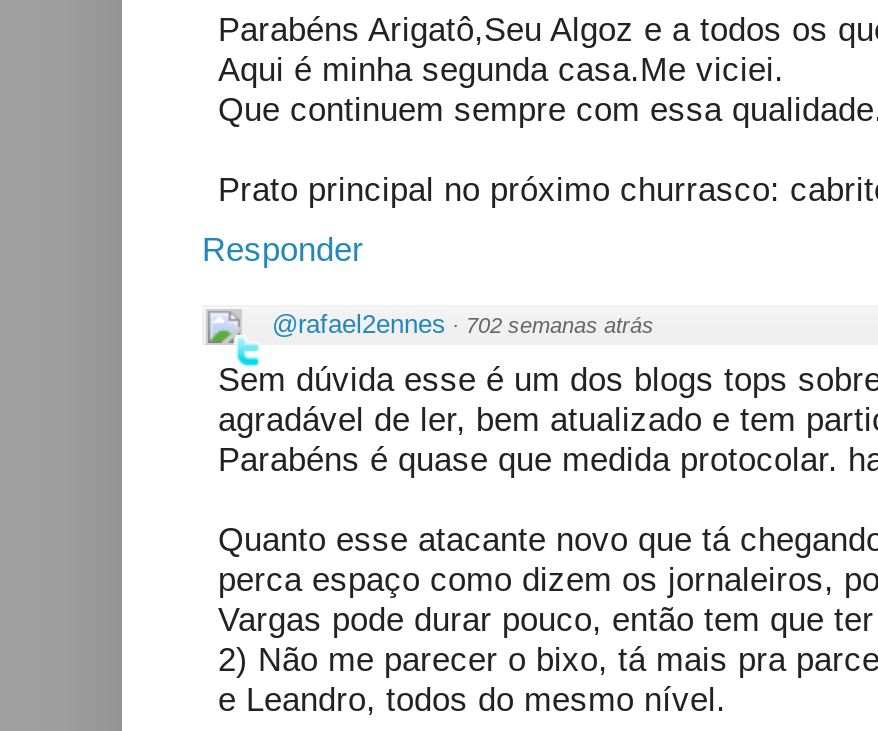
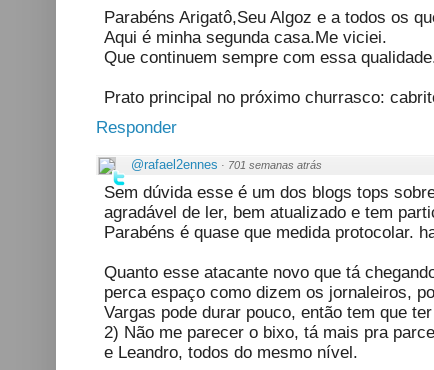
[272,310,654,340] @rafael2ennes · 702 semanas atrás -> [131,157,322,172] @rafael2ennes · 701 semanas atrás

